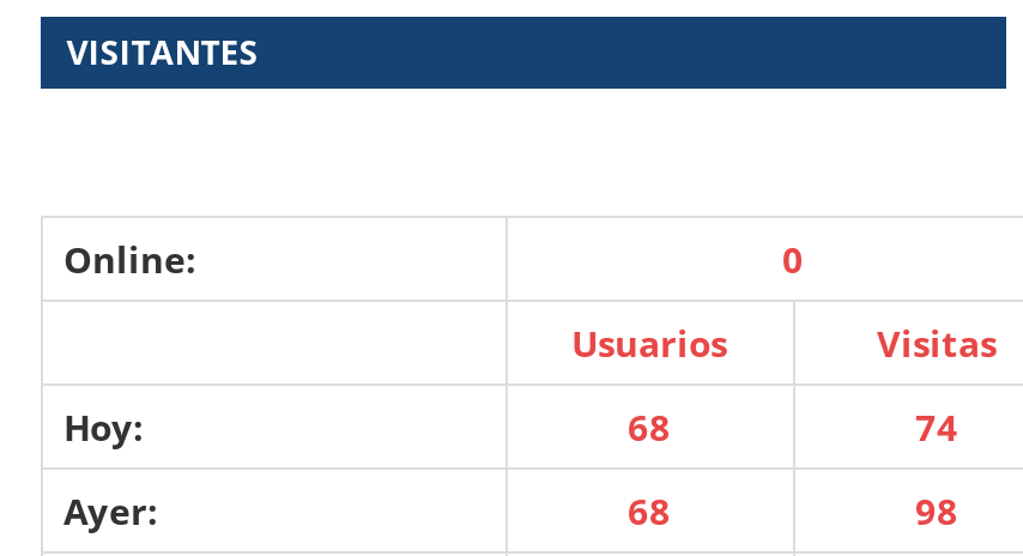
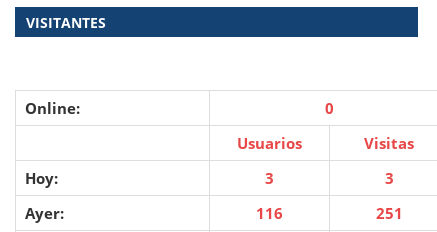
[628,402,671,450] 68 -> [264,168,273,188] 3
[915,402,958,450] 74 -> [384,168,393,188] 3
[628,486,671,534] 68 -> [255,203,282,223] 116
[915,486,958,534] 98 -> [375,203,402,223] 251

